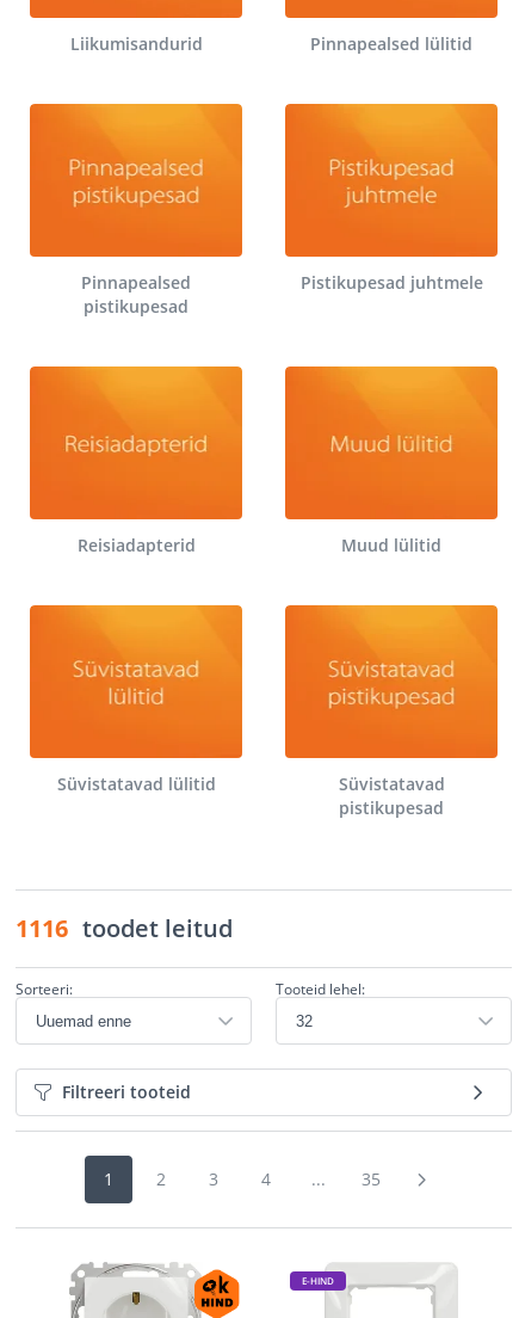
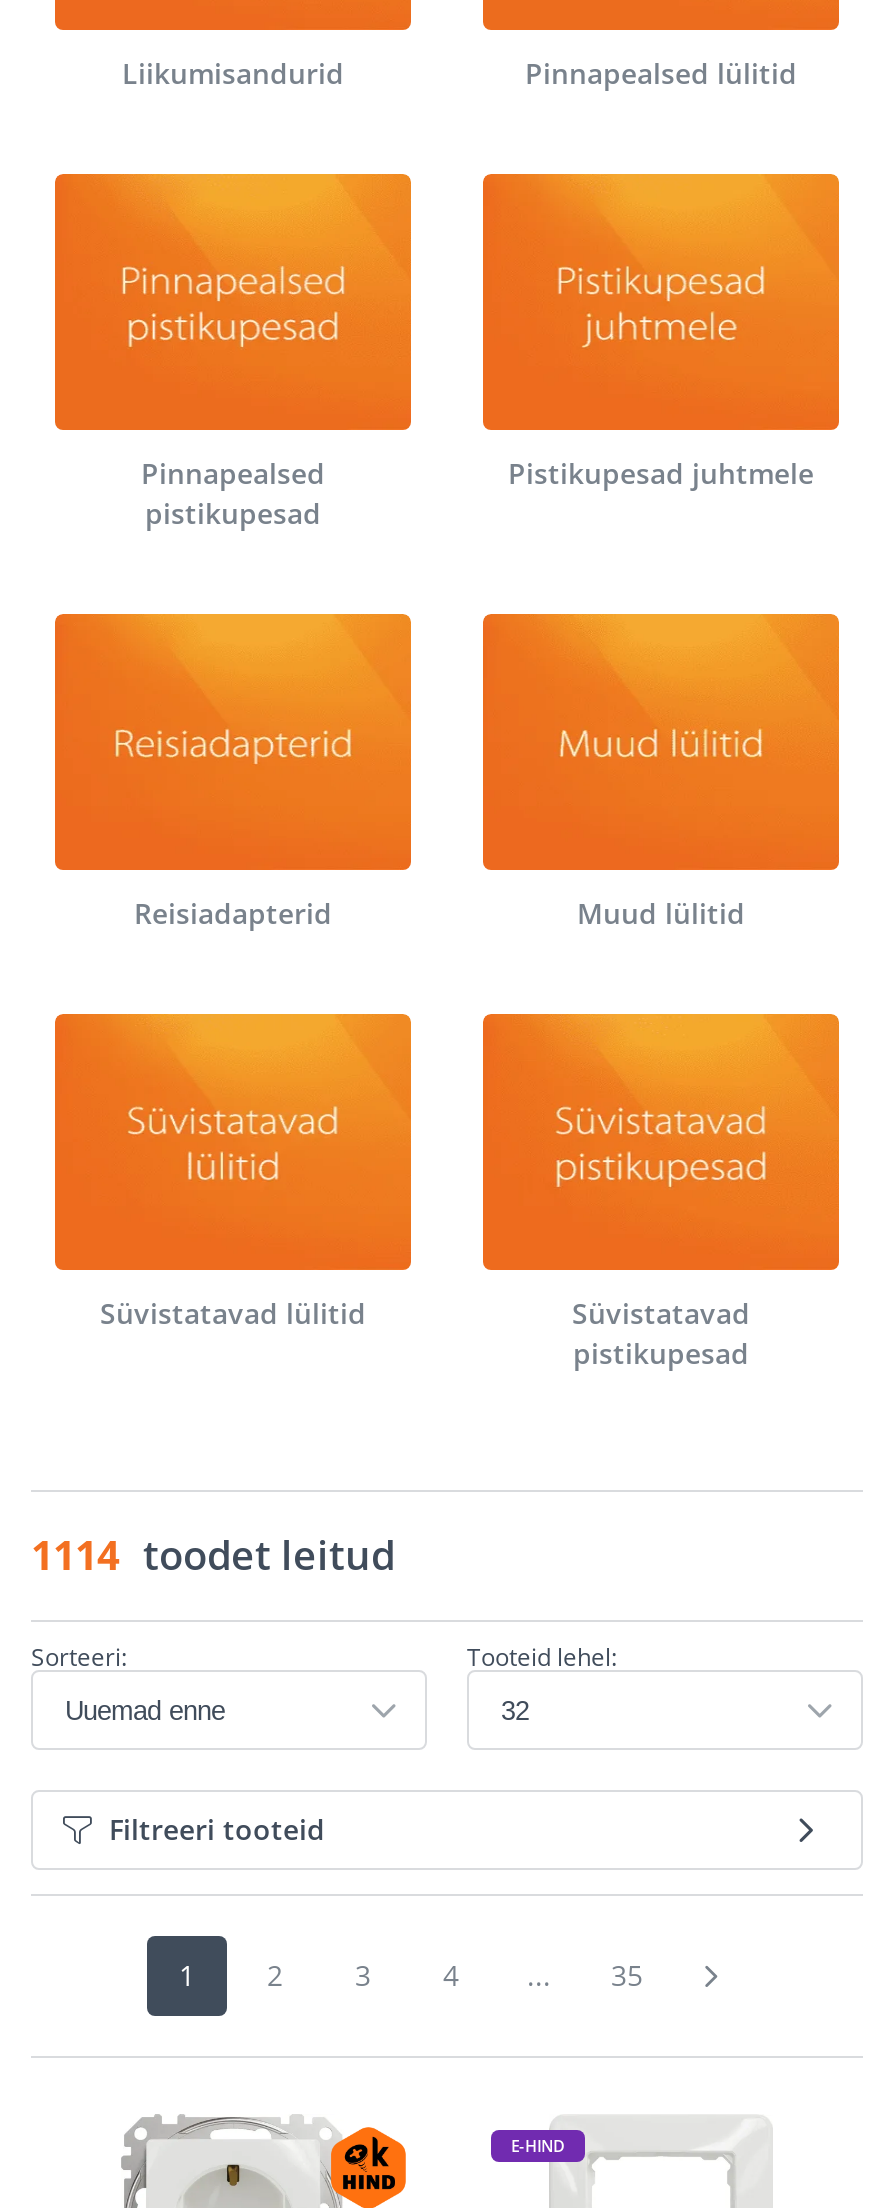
[16,912,233,944] 1116 toodet leitud -> [31,1528,395,1582] 1114 toodet leitud

